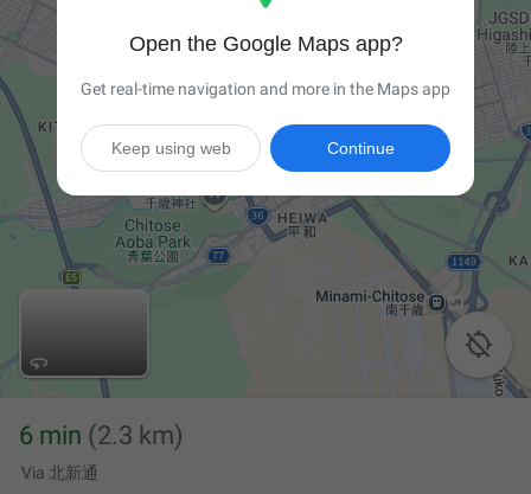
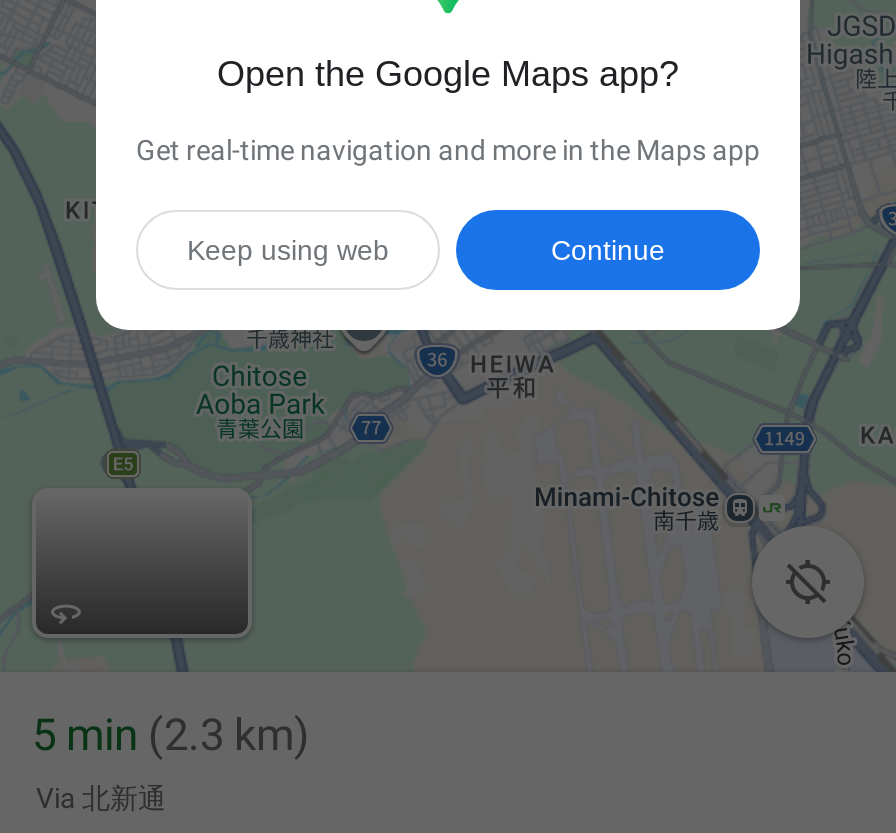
[19,421,184,450] 6 min (2.3 km) -> [32,710,310,760] 5 min (2.3 km)

